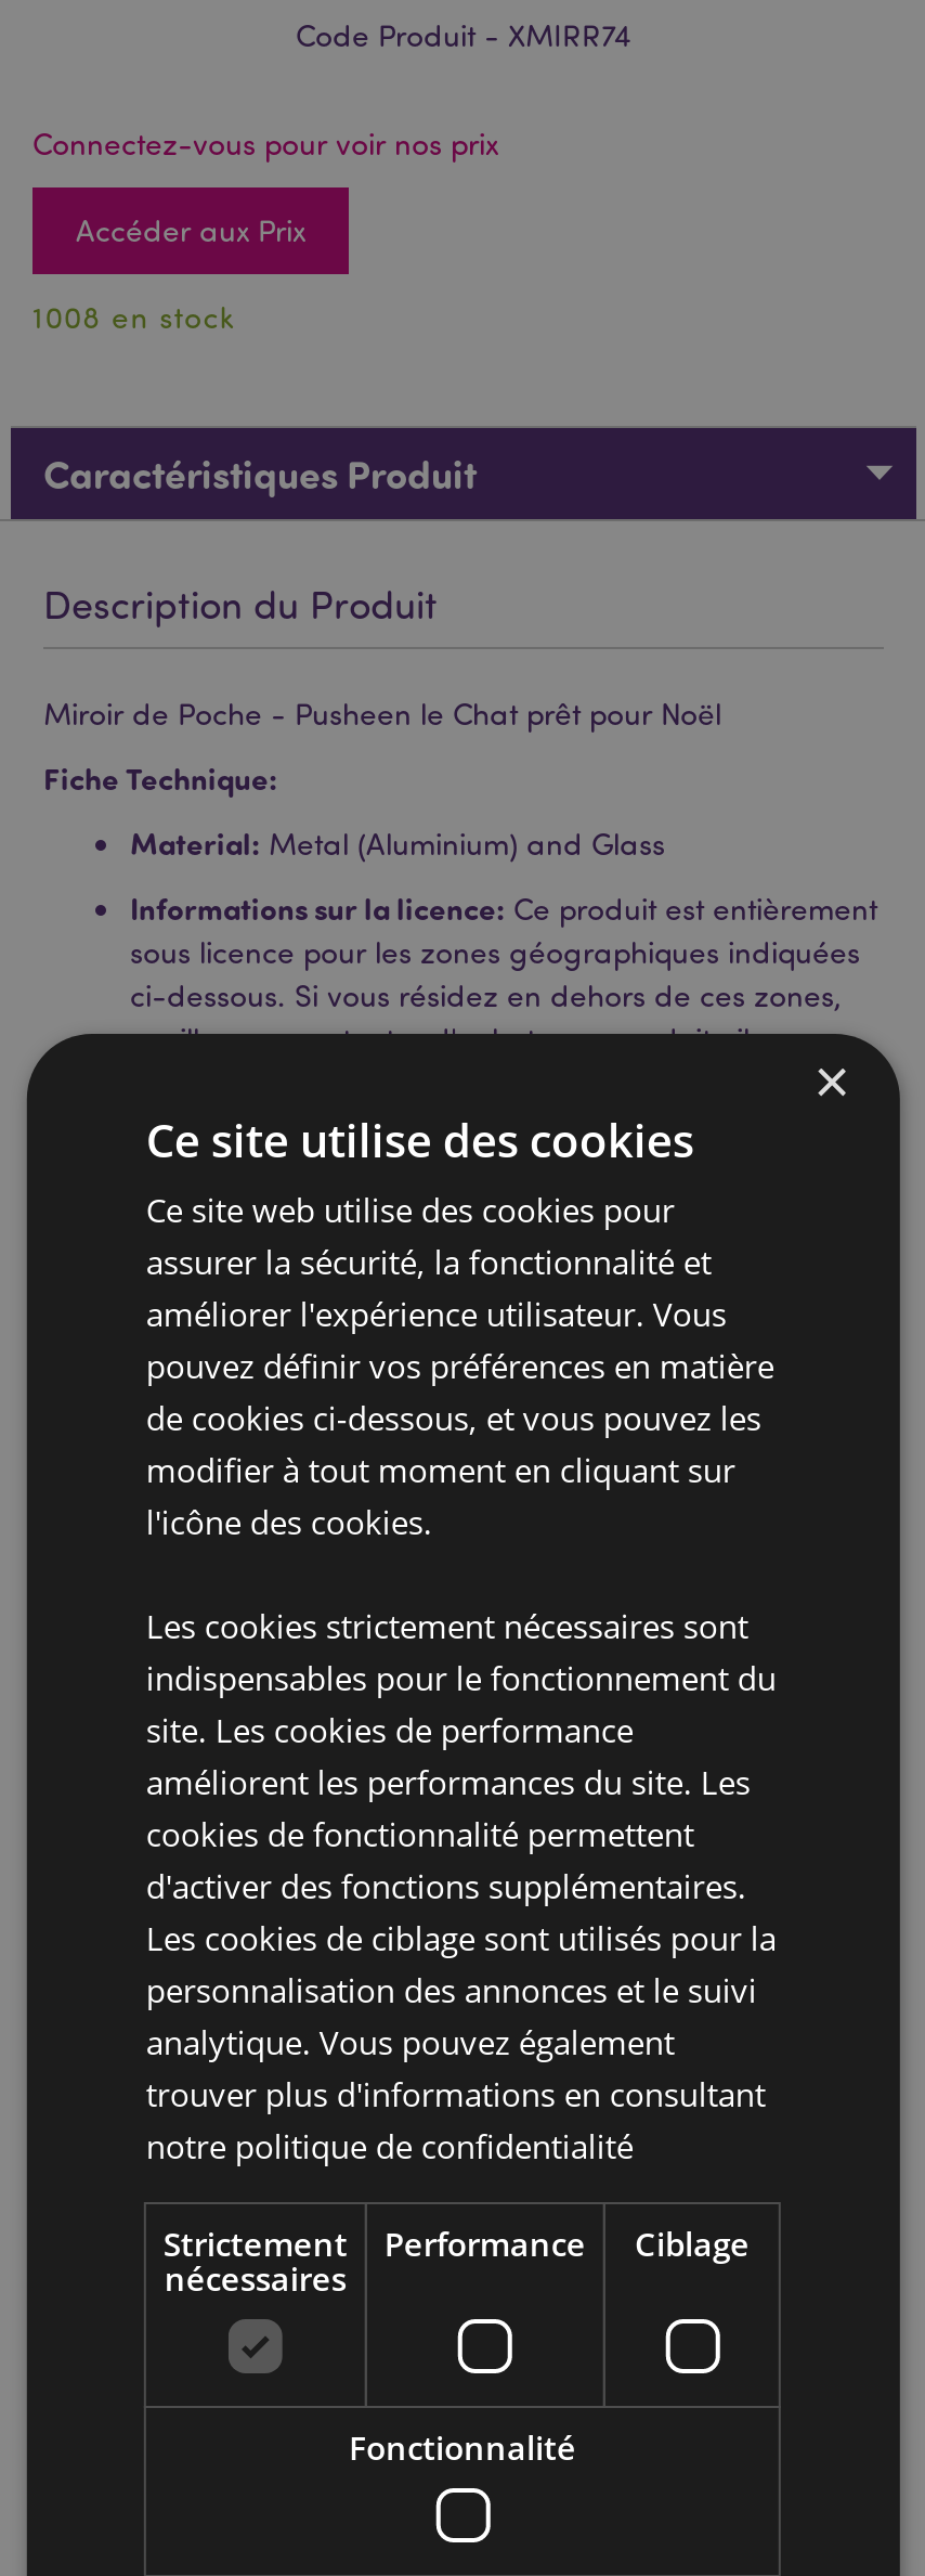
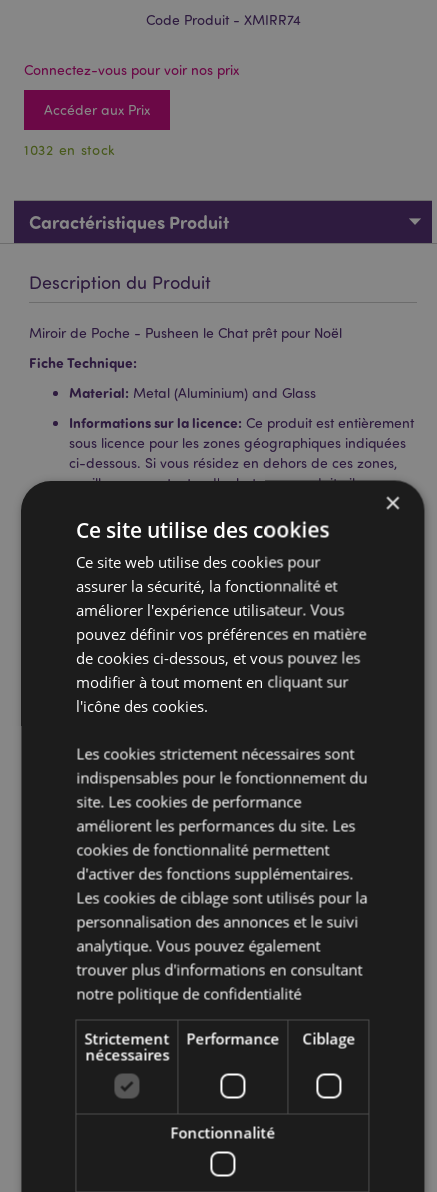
[32,298,236,335] 1008 en stock -> [24,141,116,158] 1032 en stock

